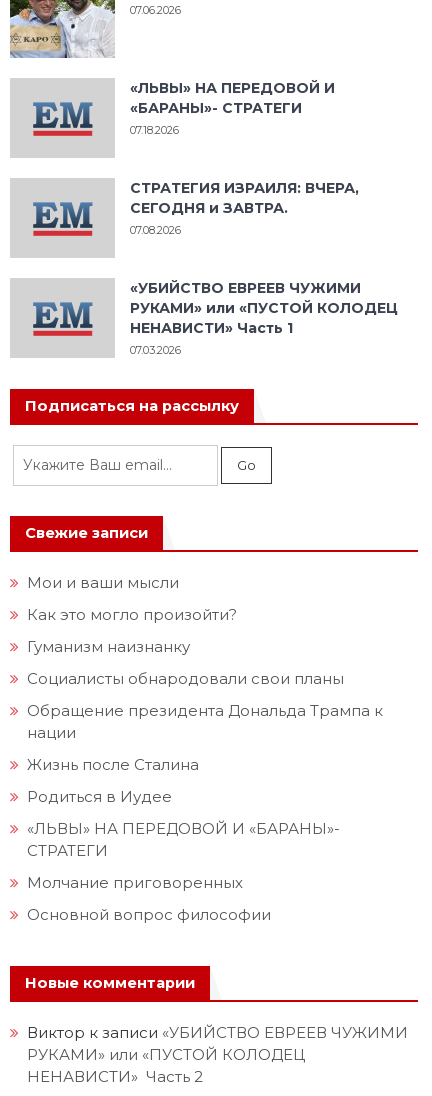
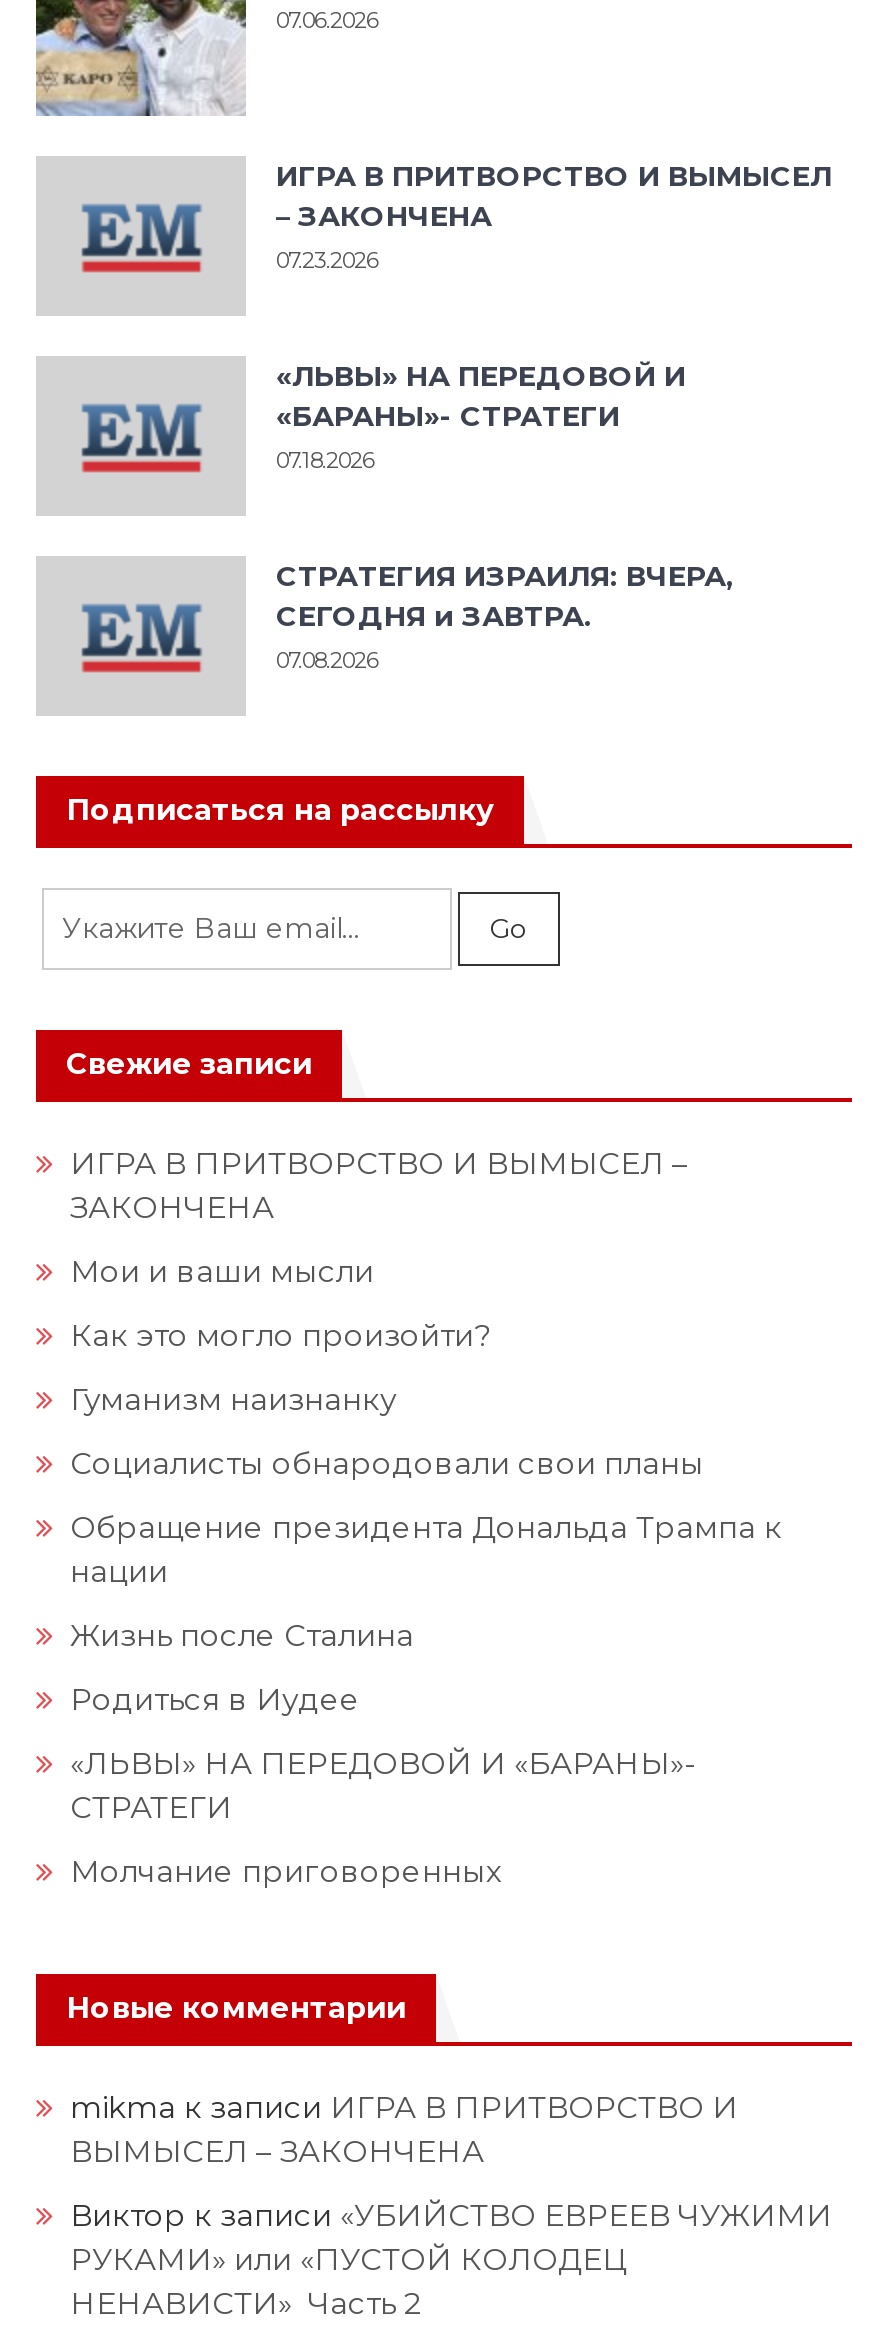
none -> [276,159,832,275] ИГРА В ПРИТВОРСТВО И ВЫМЫСЕЛ | – ЗАКОНЧЕНА | 07.23.2026
moved [130,79,359,237] -> [276,359,734,675]: «ЛЬВЫ» НА ПЕРЕДОВОЙ И | «БАРАНЫ»- СТРАТЕГИ | 07.18.2026 | СТРАТЕГИЯ ИЗРАИЛЯ: ВЧЕРА, | СЕГОДНЯ и ЗАВТРА. | 07.08.2026
[130,279,398,357] «УБИЙСТВО ЕВРЕЕВ ЧУЖИМИ | РУКАМИ» или «ПУСТОЙ КОЛОДЕЦ | НЕНАВИСТИ» Часть 1 | 07.03.2026 -> none
none -> [70,1145,688,1227] ИГРА В ПРИТВОРСТВО И ВЫМЫСЕЛ – | ЗАКОНЧЕНА
[27,905,271,924] Основной вопрос философии -> none
none -> [70,2089,738,2171] mikma к записи ИГРА В ПРИТВОРСТВО И | ВЫМЫСЕЛ – ЗАКОНЧЕНА

